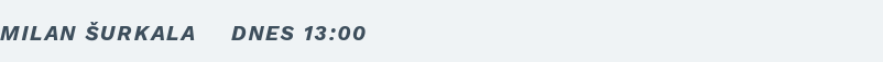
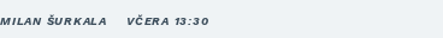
[0,20,367,44] MILAN ŠURKALA DNES 13:00 -> [0,14,209,28] MILAN ŠURKALA VČERA 13:30

